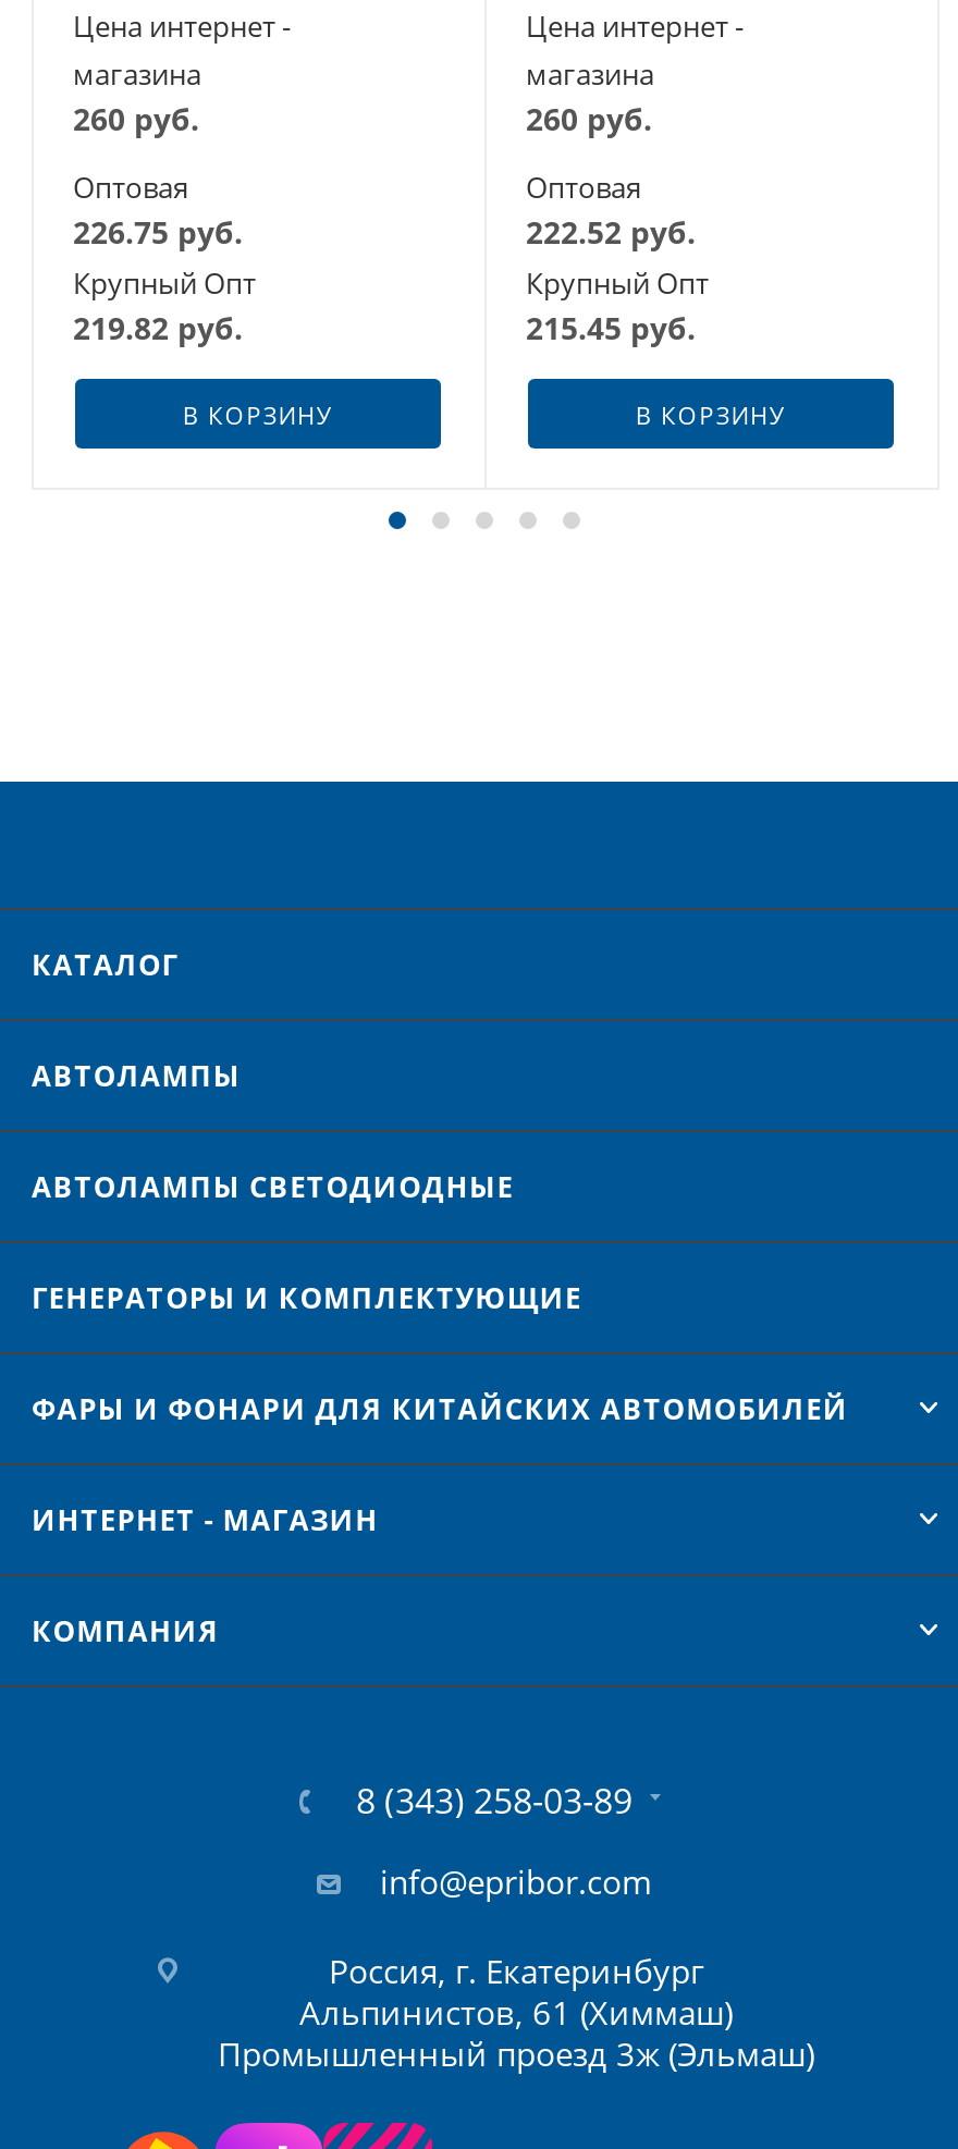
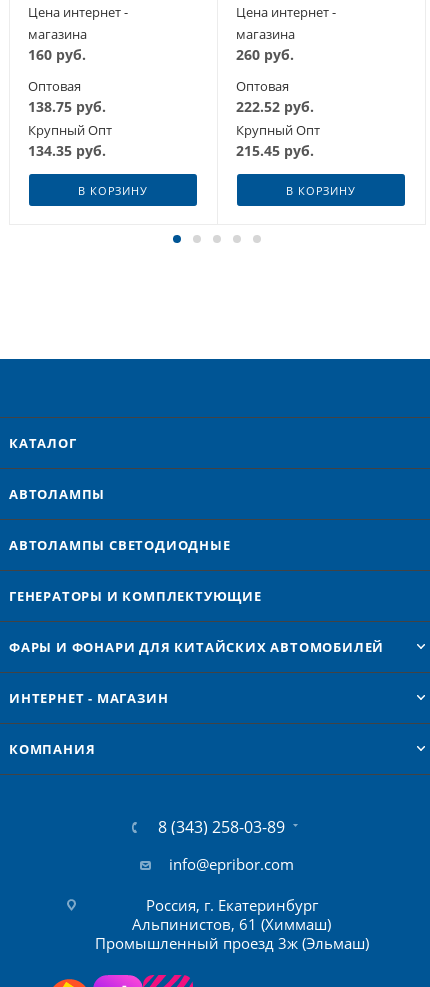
[73,99,199,140] 260 руб. -> [28,45,86,64] 160 руб.
[73,212,243,253] 226.75 руб. -> [28,97,106,116] 138.75 руб.
[73,308,243,349] 219.82 руб. -> [28,141,106,160] 134.35 руб.

